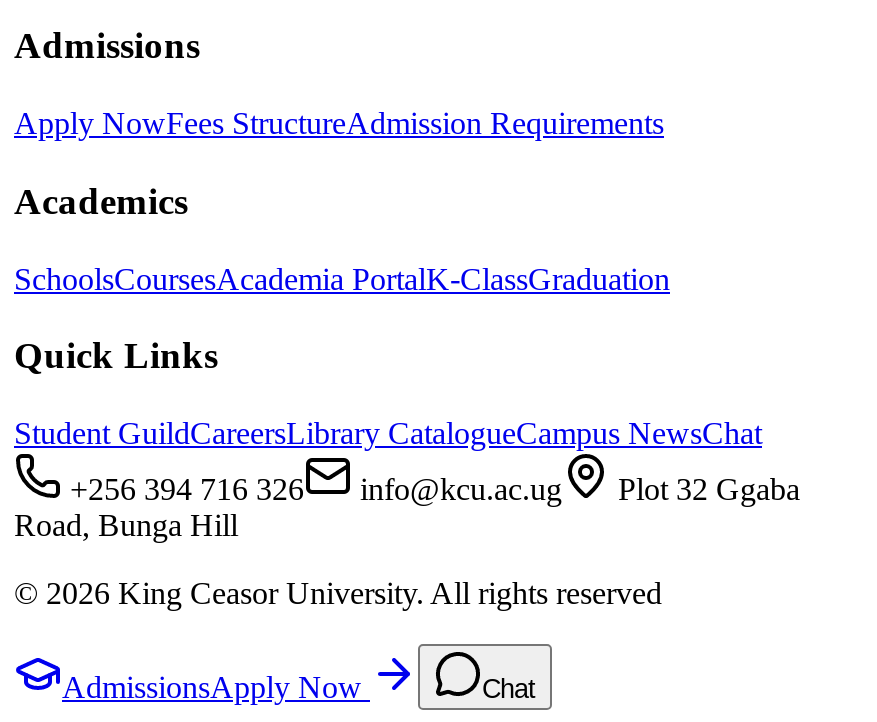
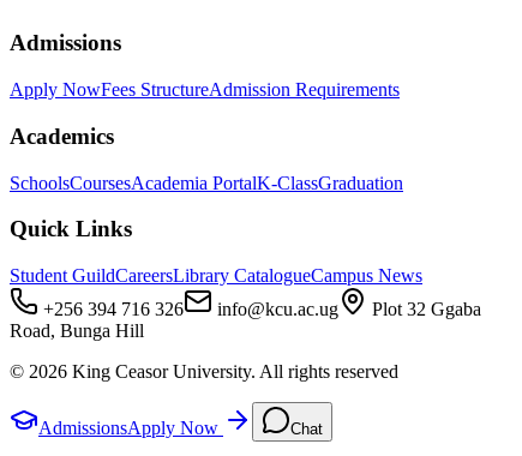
[14,416,762,450] Student GuildCareersLibrary CatalogueCampus NewsChat -> [10,265,422,285] Student GuildCareersLibrary CatalogueCampus News

